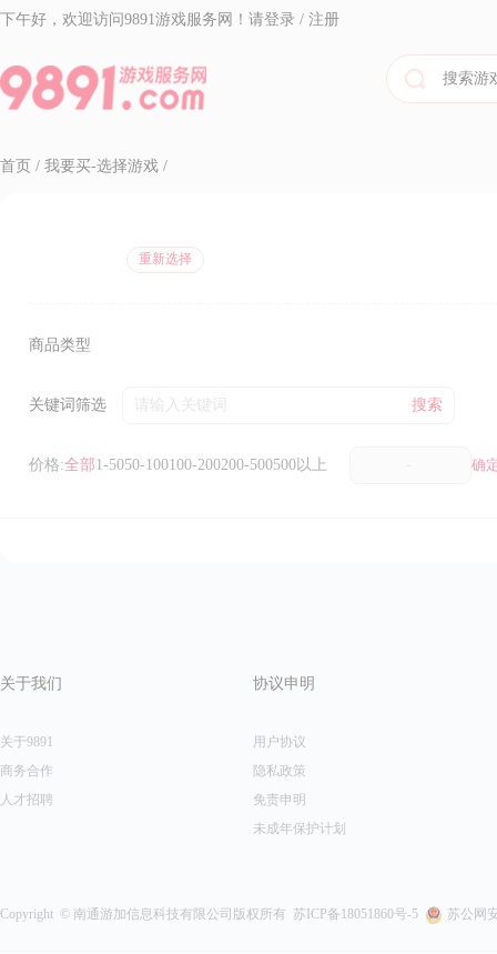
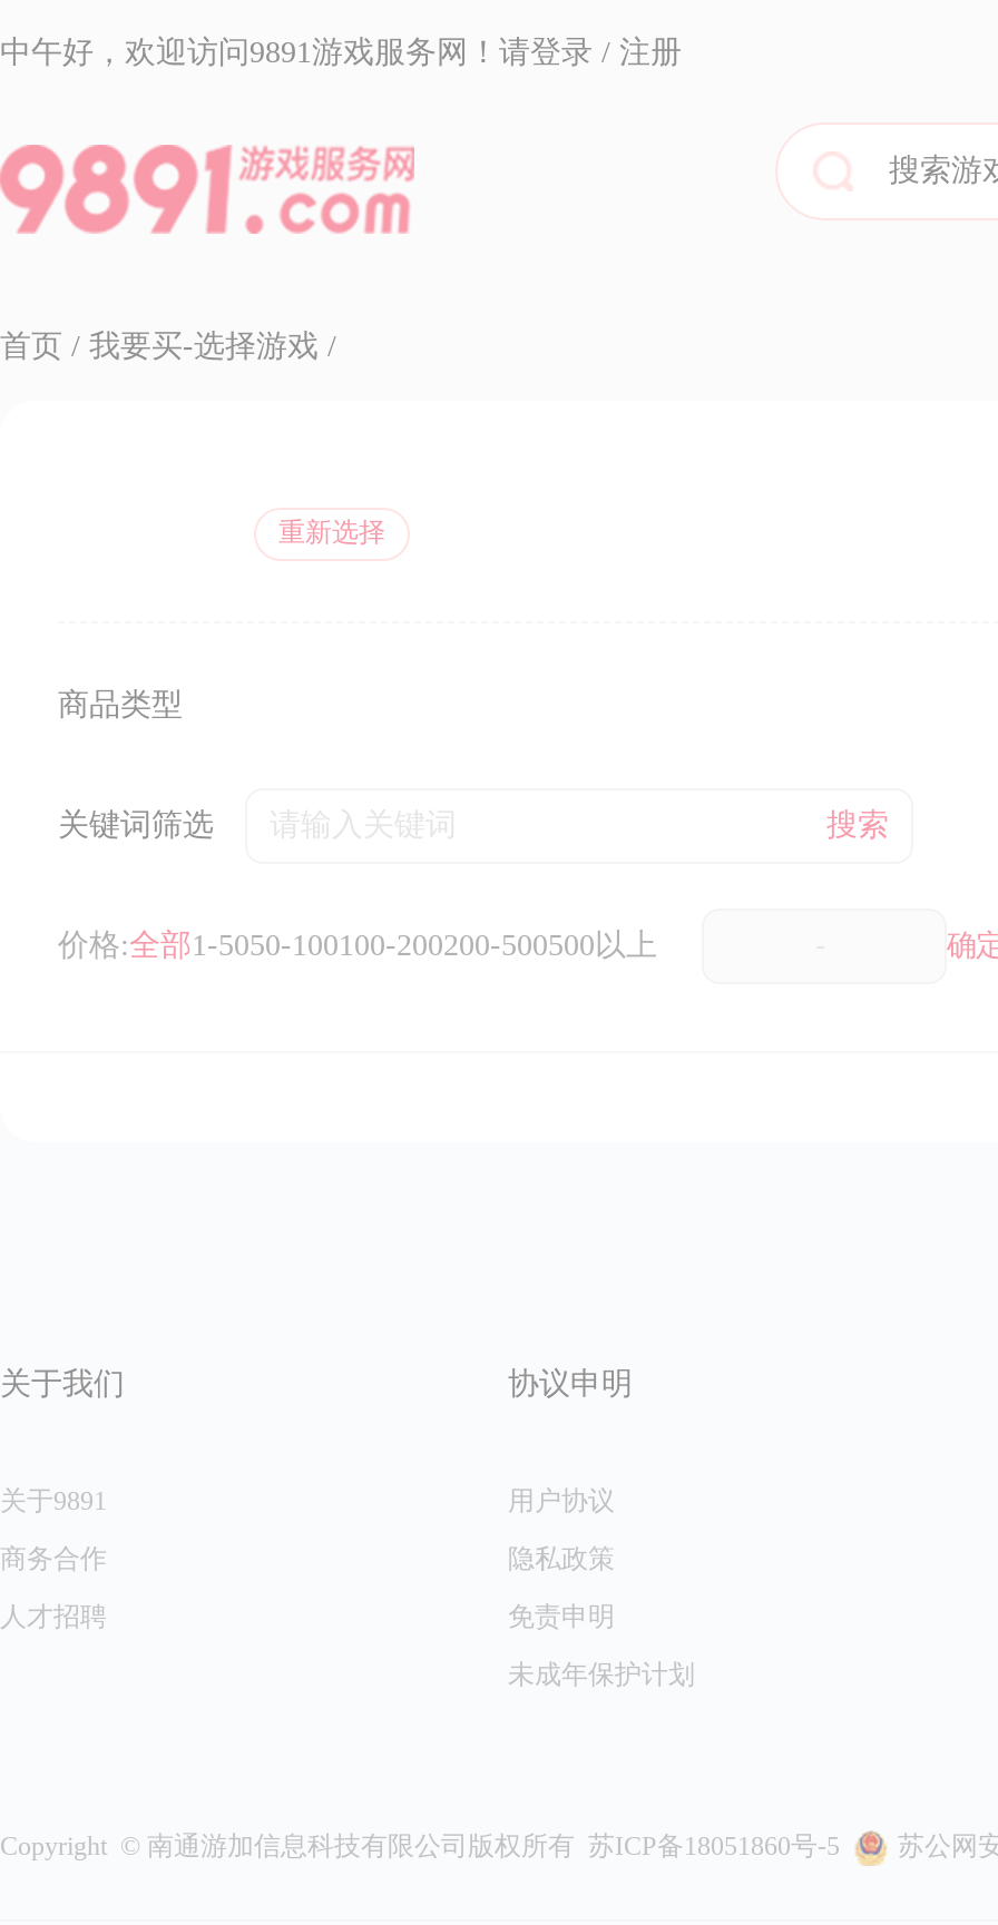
[0,11,339,28] 下午好，欢迎访问9891游戏服务网！请登录/注册 -> [0,36,682,69] 中午好，欢迎访问9891游戏服务网！请登录/注册

